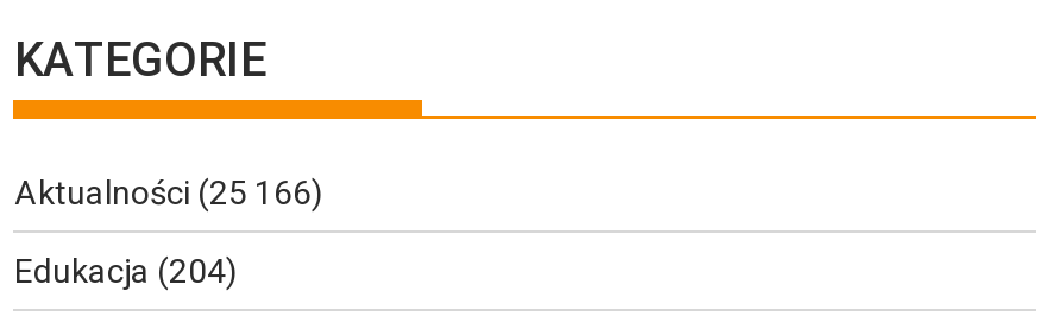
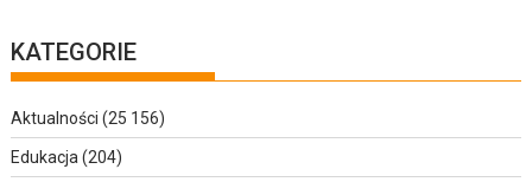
[14,172,323,211] Aktualności (25 166) -> [11,108,166,127] Aktualności (25 156)

